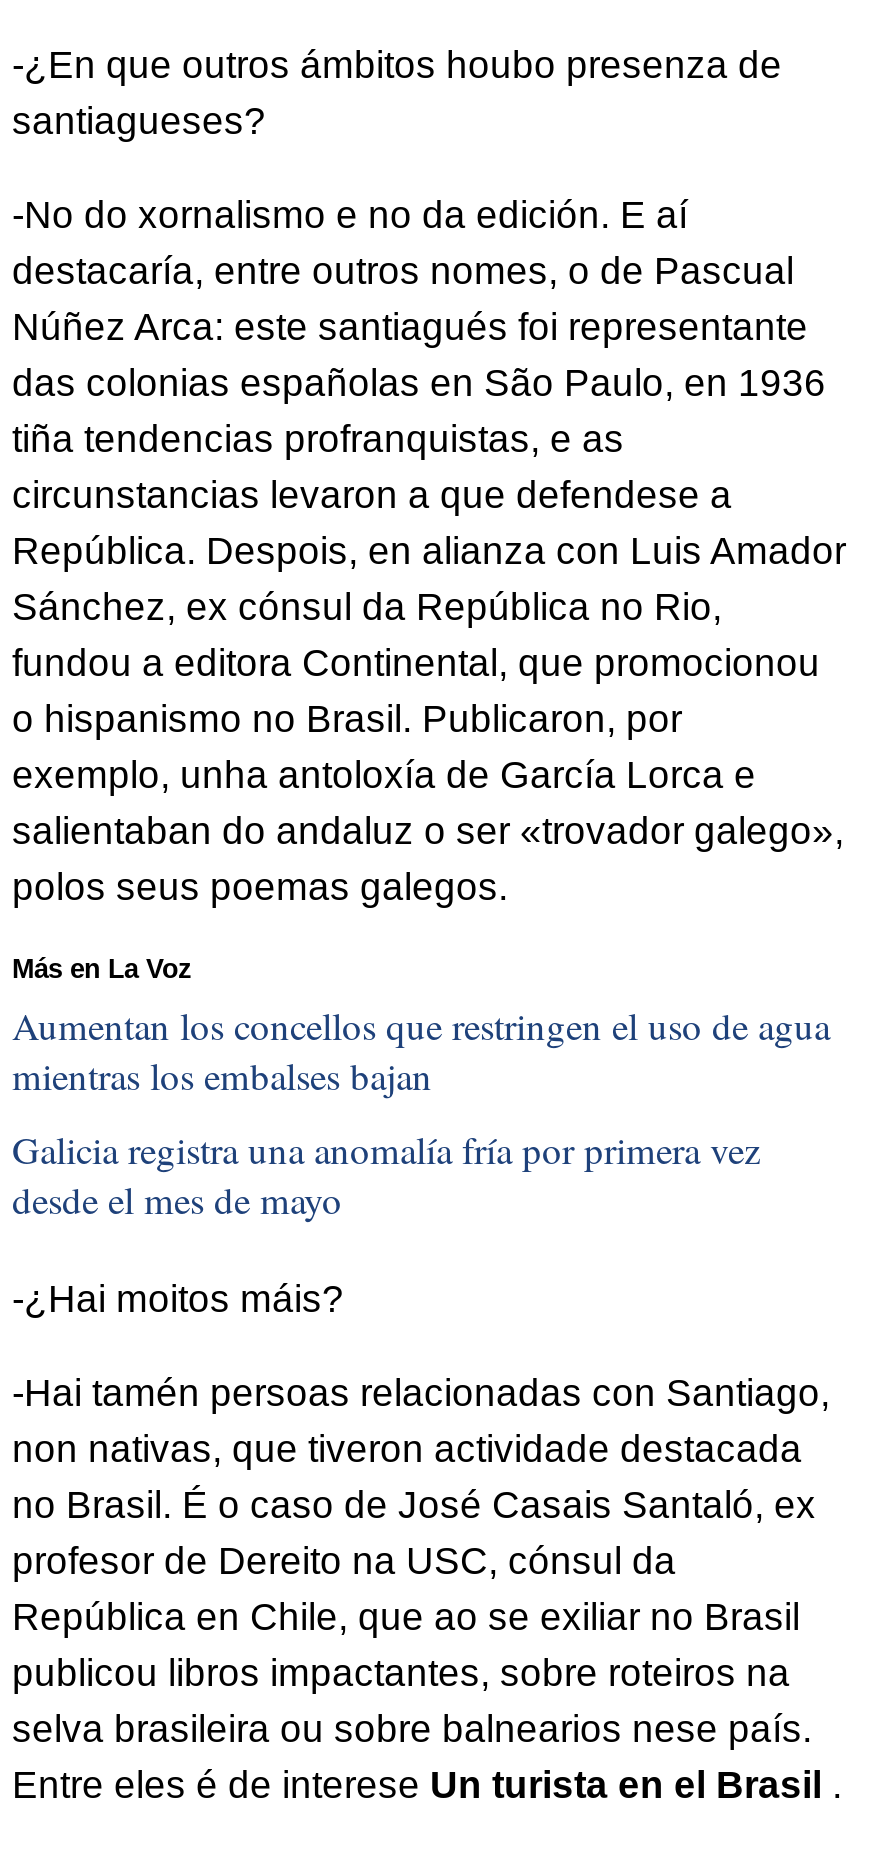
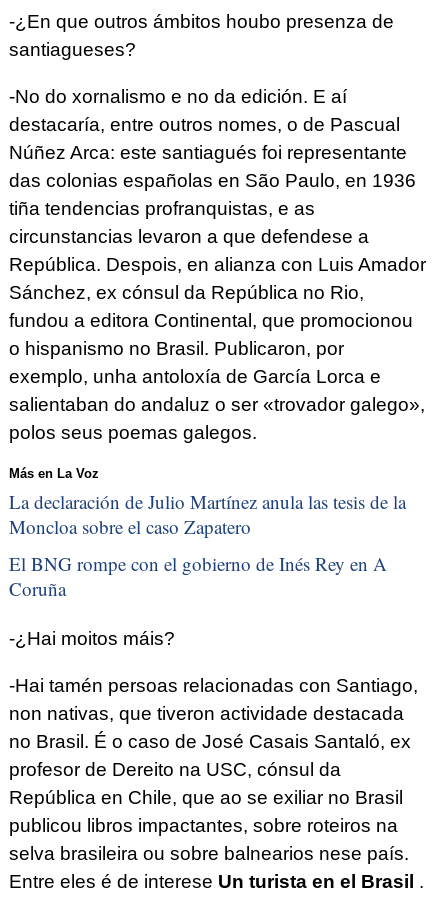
[12,999,830,1099] Aumentan los concellos que restringen el uso de agua | mientras los embalses bajan -> [9,489,406,539] La declaración de Julio Martínez anula las tesis de la | Moncloa sobre el caso Zapatero
[12,1124,760,1224] Galicia registra una anomalía fría por primera vez | desde el mes de mayo -> [9,551,387,601] El BNG rompe con el gobierno de Inés Rey en A | Coruña

